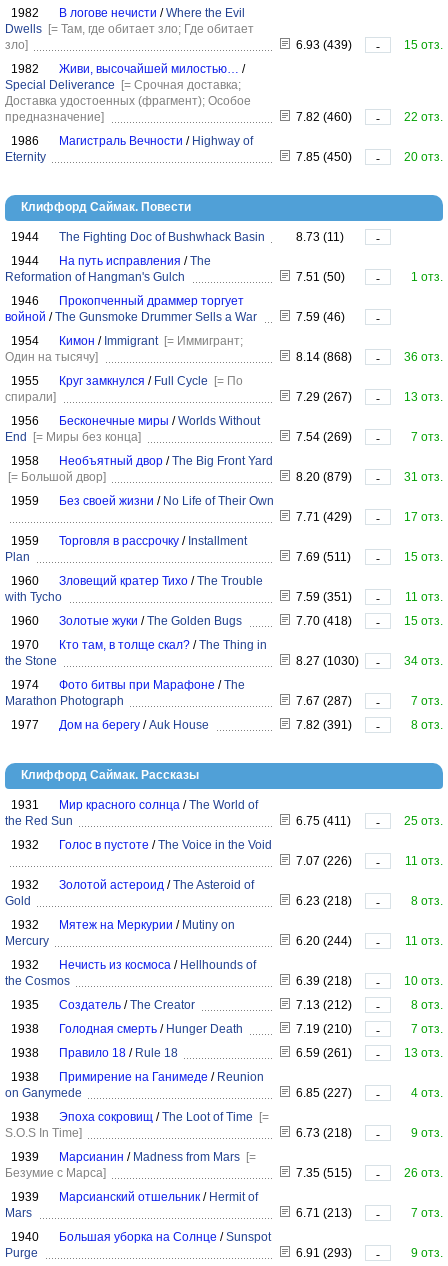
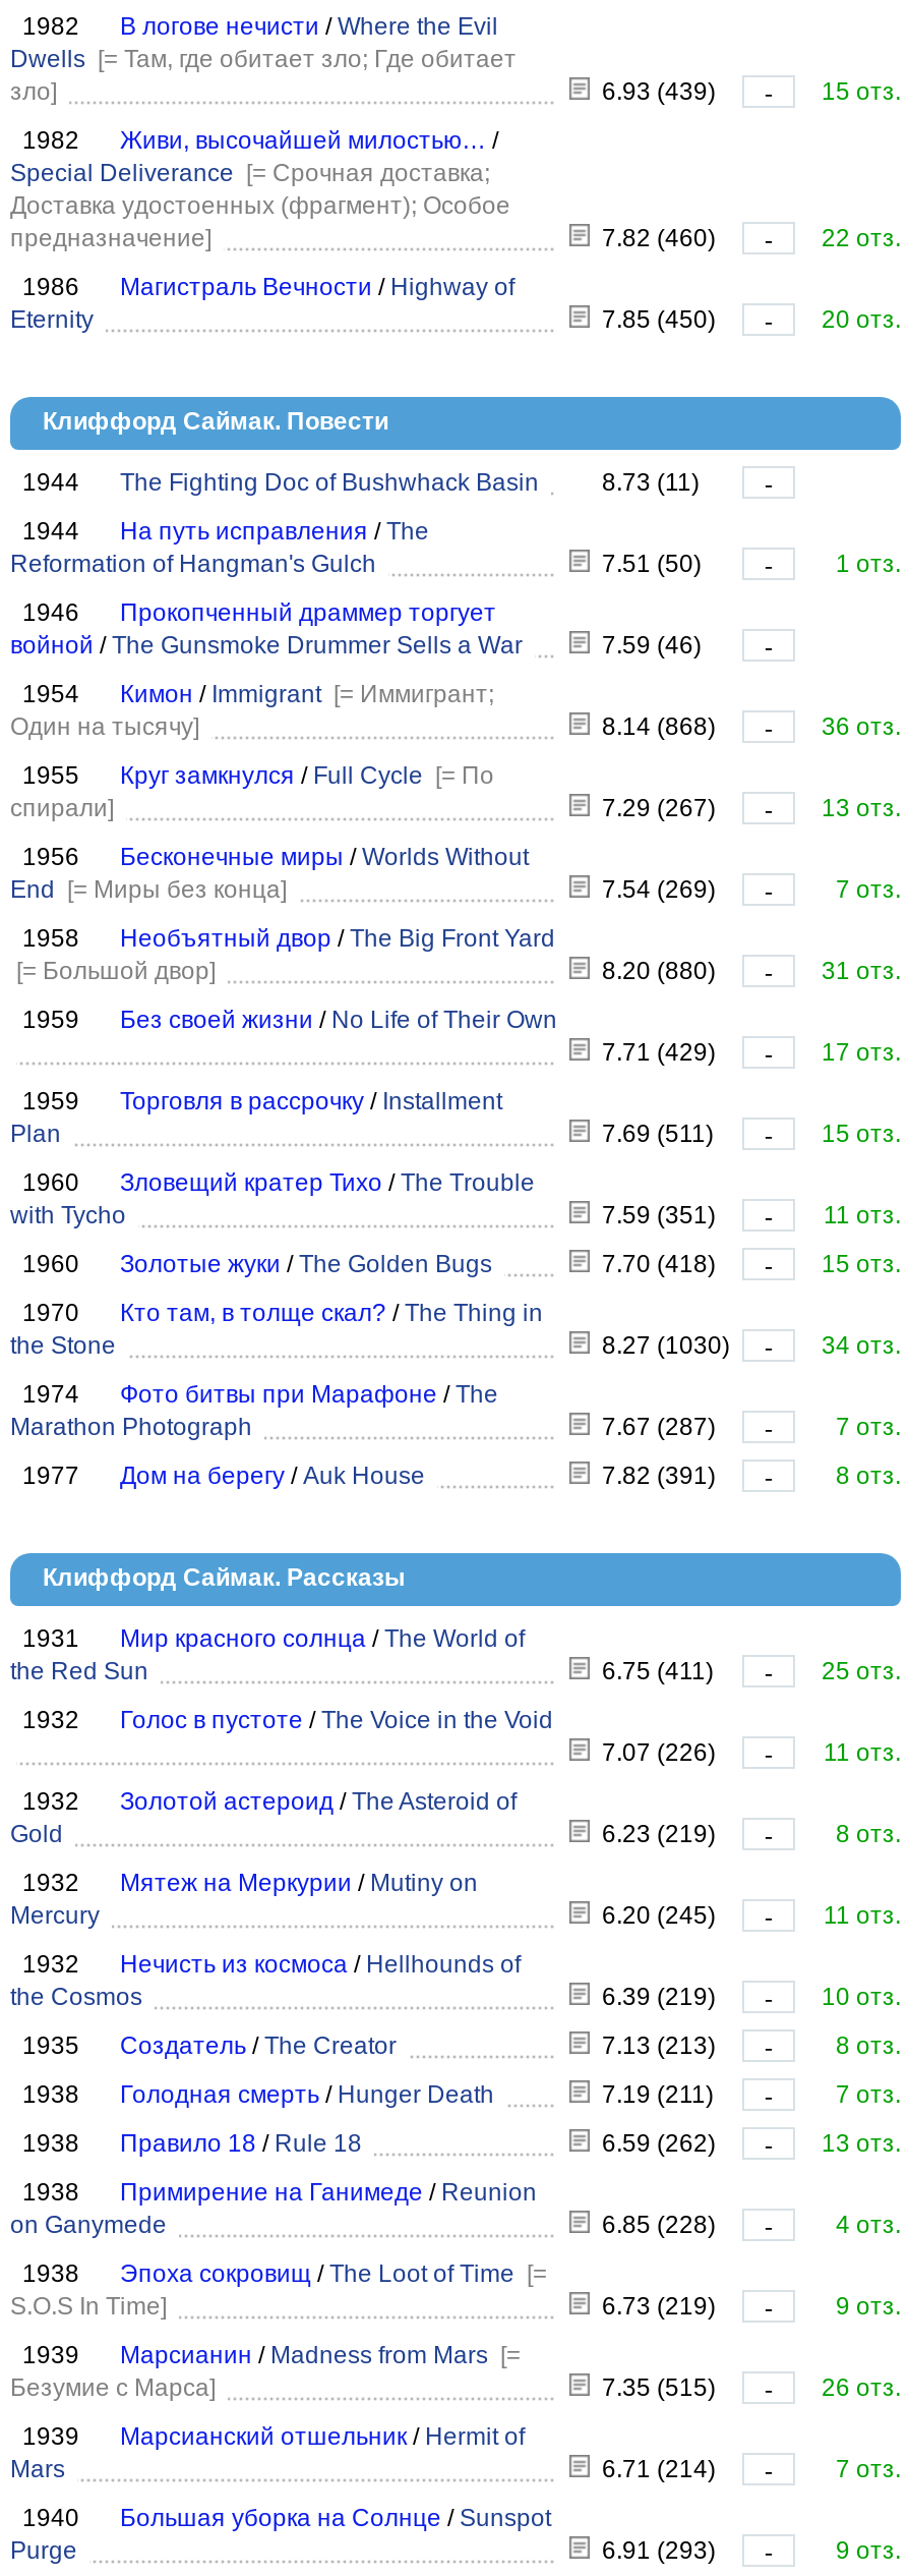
[296,470,352,484] 8.20 (879) -> [602,957,716,985] 8.20 (880)
[296,894,352,908] 6.23 (218) -> [602,1820,716,1848] 6.23 (219)
[296,934,352,948] 6.20 (244) -> [602,1901,716,1930] 6.20 (245)
[296,974,352,988] 6.39 (218) -> [602,1983,716,2011] 6.39 (219)
[296,998,352,1012] 7.13 (212) -> [602,2031,716,2060] 7.13 (213)
[296,1022,352,1036] 7.19 (210) -> [602,2080,714,2109] 7.19 (211)
[296,1046,352,1060] 6.59 (261) -> [602,2129,716,2158] 6.59 (262)
[296,1086,352,1100] 6.85 (227) -> [602,2211,716,2239] 6.85 (228)
[296,1126,352,1140] 6.73 (218) -> [602,2292,716,2321] 6.73 (219)
[296,1206,352,1220] 6.71 (213) -> [602,2455,716,2483] 6.71 (214)

